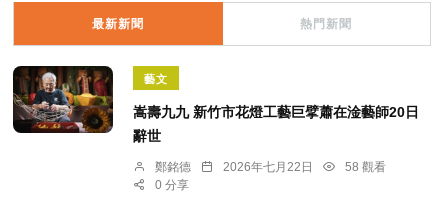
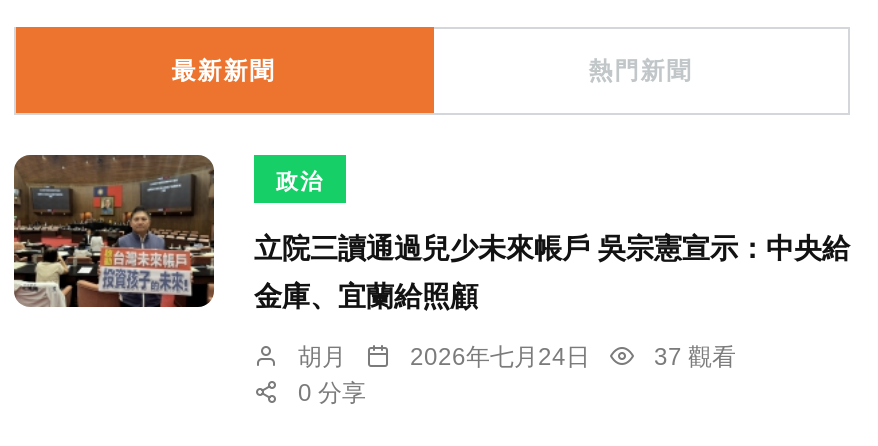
[12,67,419,142] [image] | 嵩壽九九 新竹市花燈工藝巨擘蕭在淦藝師20日 -> [12,153,850,309] [image] | 立院三讀通過兒少未來帳戶 吳宗憲宣示：中央給
[144,73,168,85] 藝文 -> [276,170,324,194] 政治
[133,128,161,144] 辭世 -> [254,280,478,312] 金庫、宜蘭給照顧
[155,160,386,174] 鄭銘德 | 2026年七月22日 | 58 觀看 -> [298,344,736,372] 胡月 | 2026年七月24日 | 37 觀看

